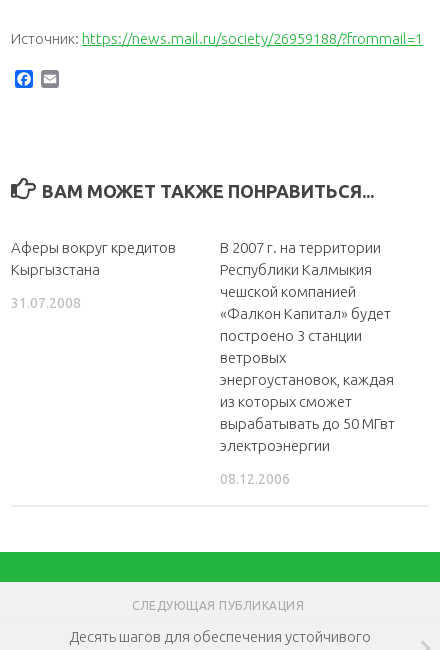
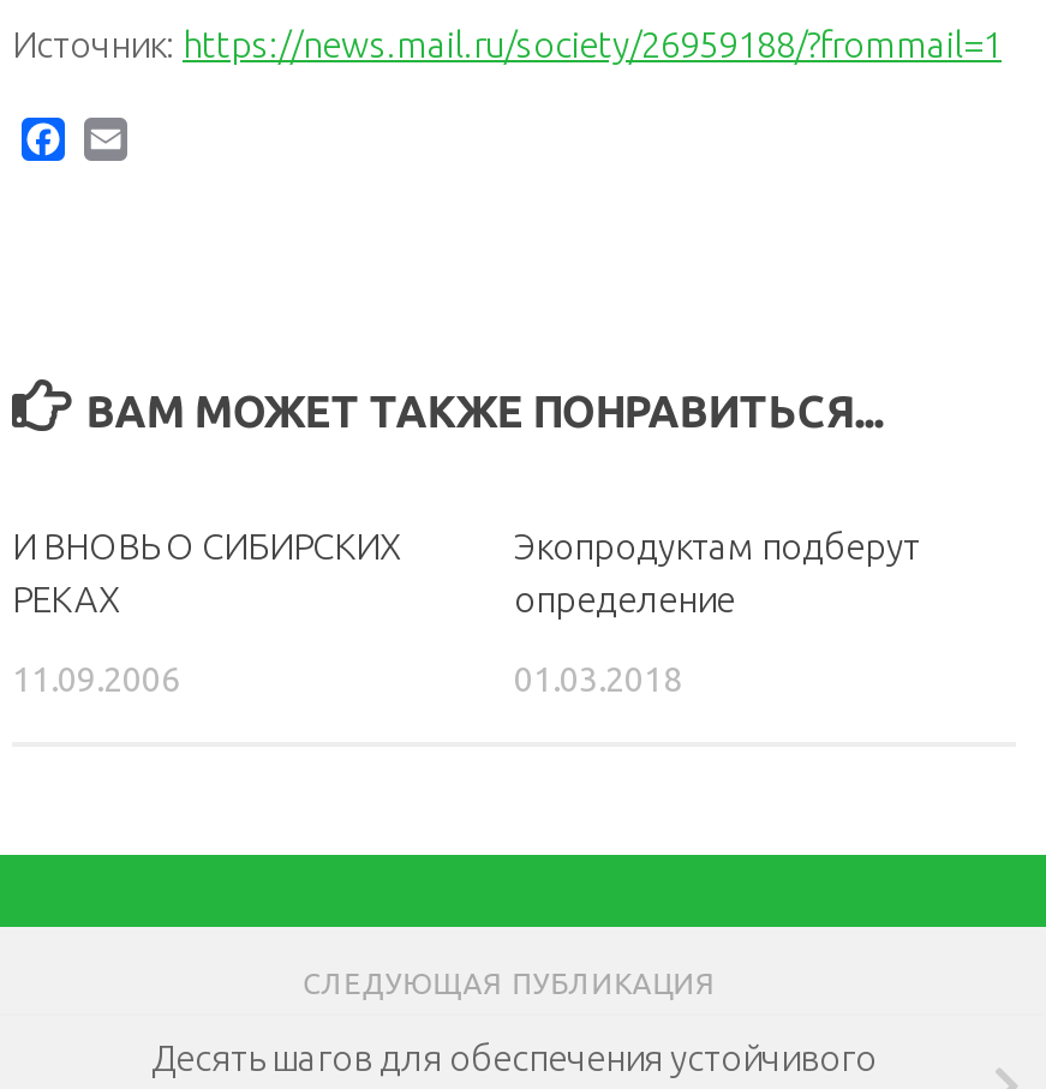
[11,239,176,278] Аферы вокруг кредитов | Кыргызстана -> [12,525,401,618] И ВНОВЬ О СИБИРСКИХ | РЕКАХ
[220,239,395,454] В 2007 г. на территории | Республики Калмыкия | чешской компанией | «Фалкон Капитал» будет | построено 3 станции | ветровых | энергоустановок, каждая | из которых сможет | вырабатывать до 50 МГвт | электроэнергии -> [514,525,920,618] Экопродуктам подберут | определение
[11,295,81,311] 31.07.2008 -> [12,659,180,698] 11.09.2006
[220,471,290,487] 08.12.2006 -> [514,659,682,698] 01.03.2018

